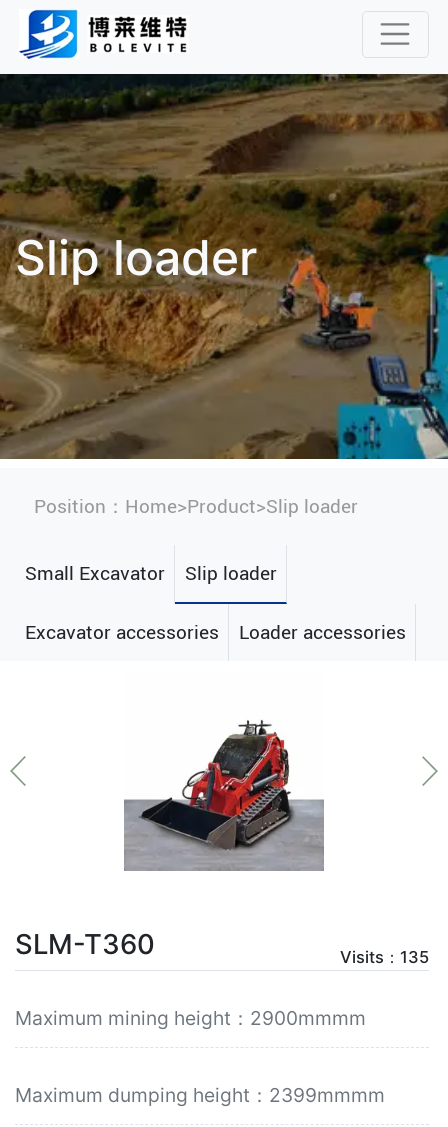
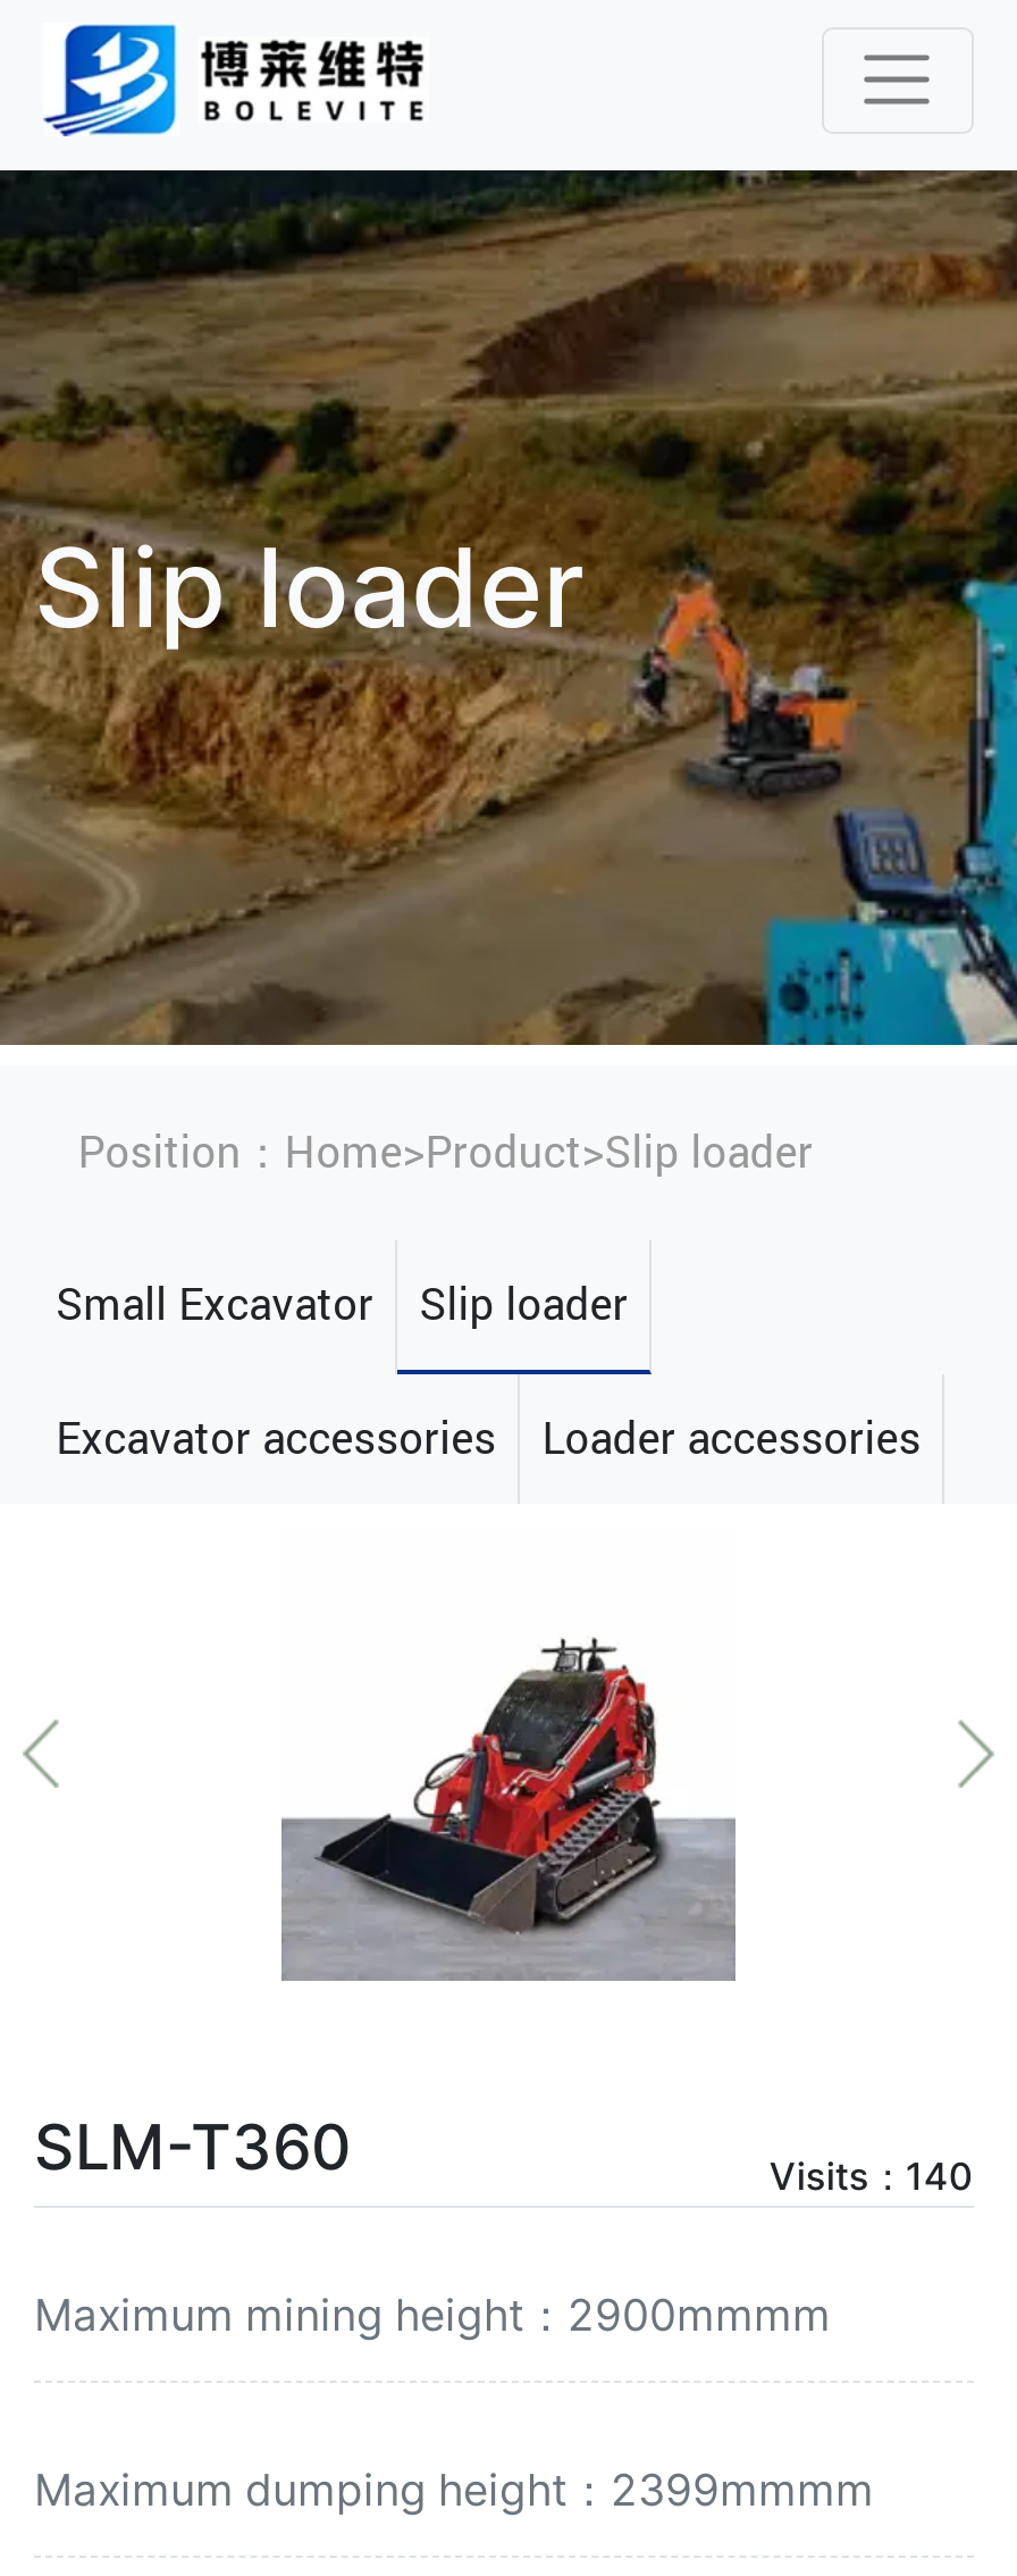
[340,947,429,967] Visits：135 -> [769,2153,973,2198] Visits：140

